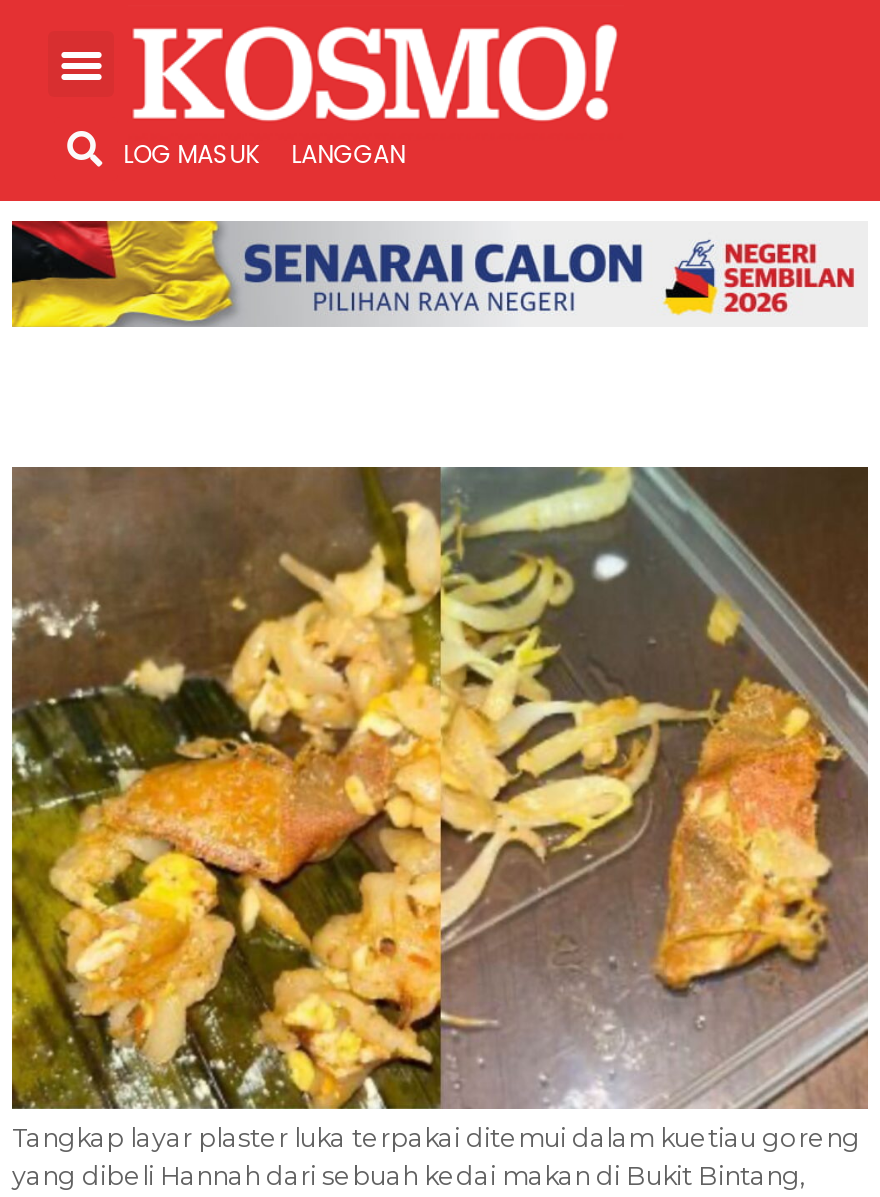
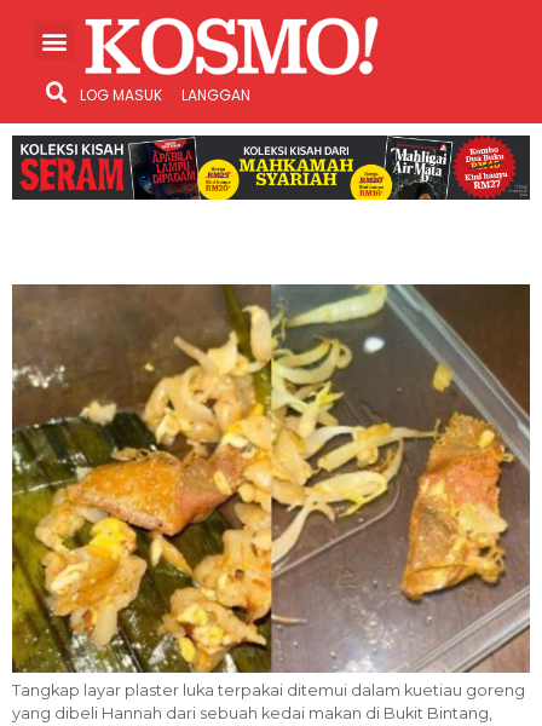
[10,219,868,329] [image] -> [11,134,531,201] [image]

